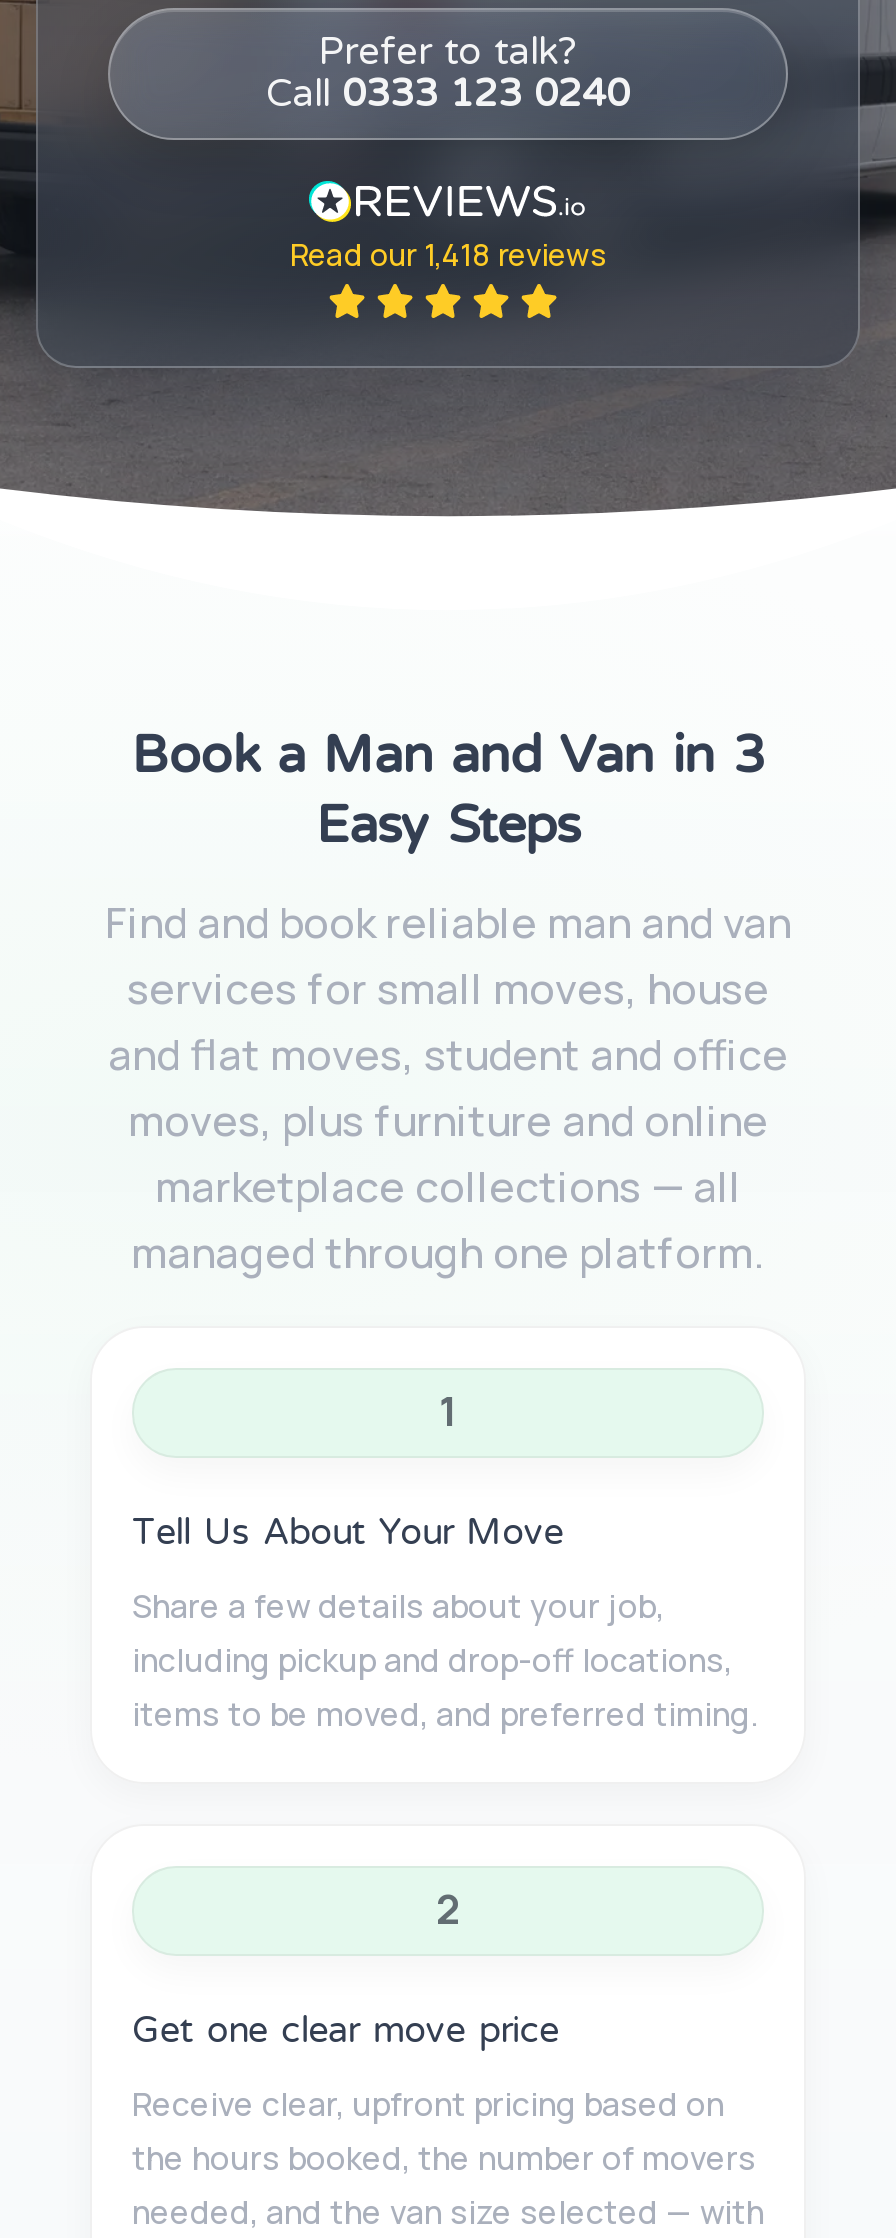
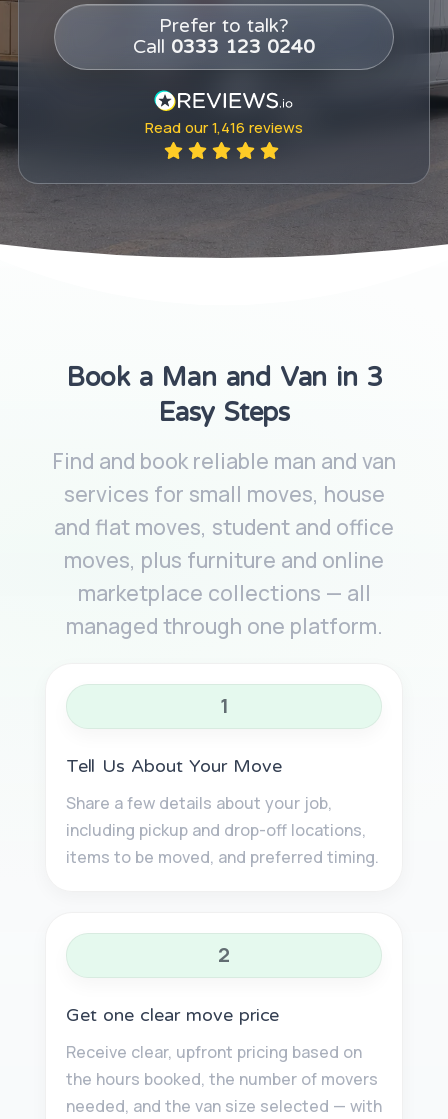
[290,235,606,277] Read our 1,418 reviews -> [145,117,303,138] Read our 1,416 reviews

